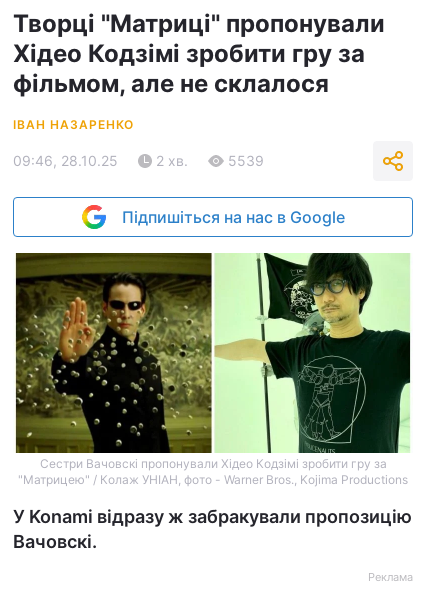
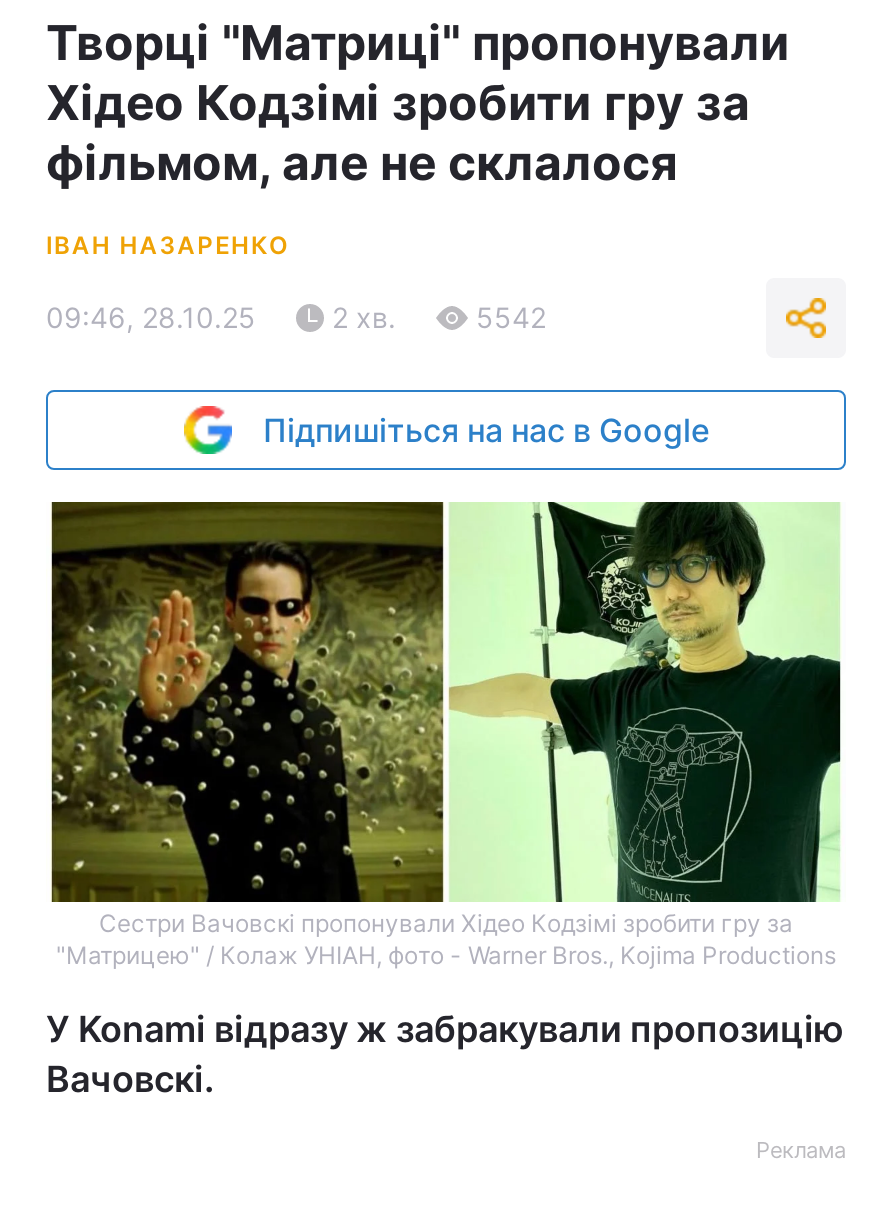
[228,152,264,169] 5539 -> [476,300,546,334] 5542

